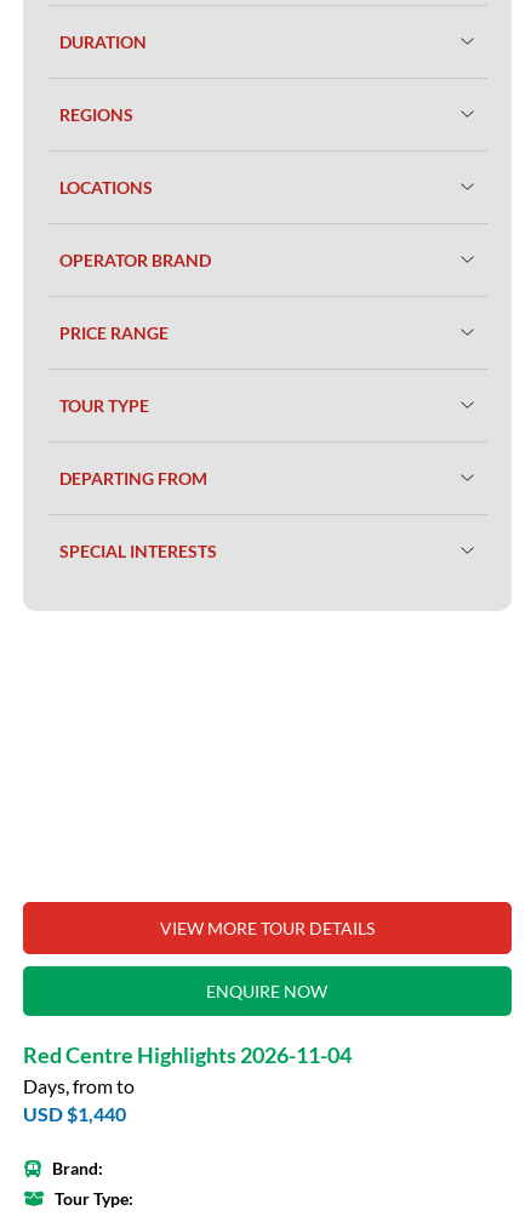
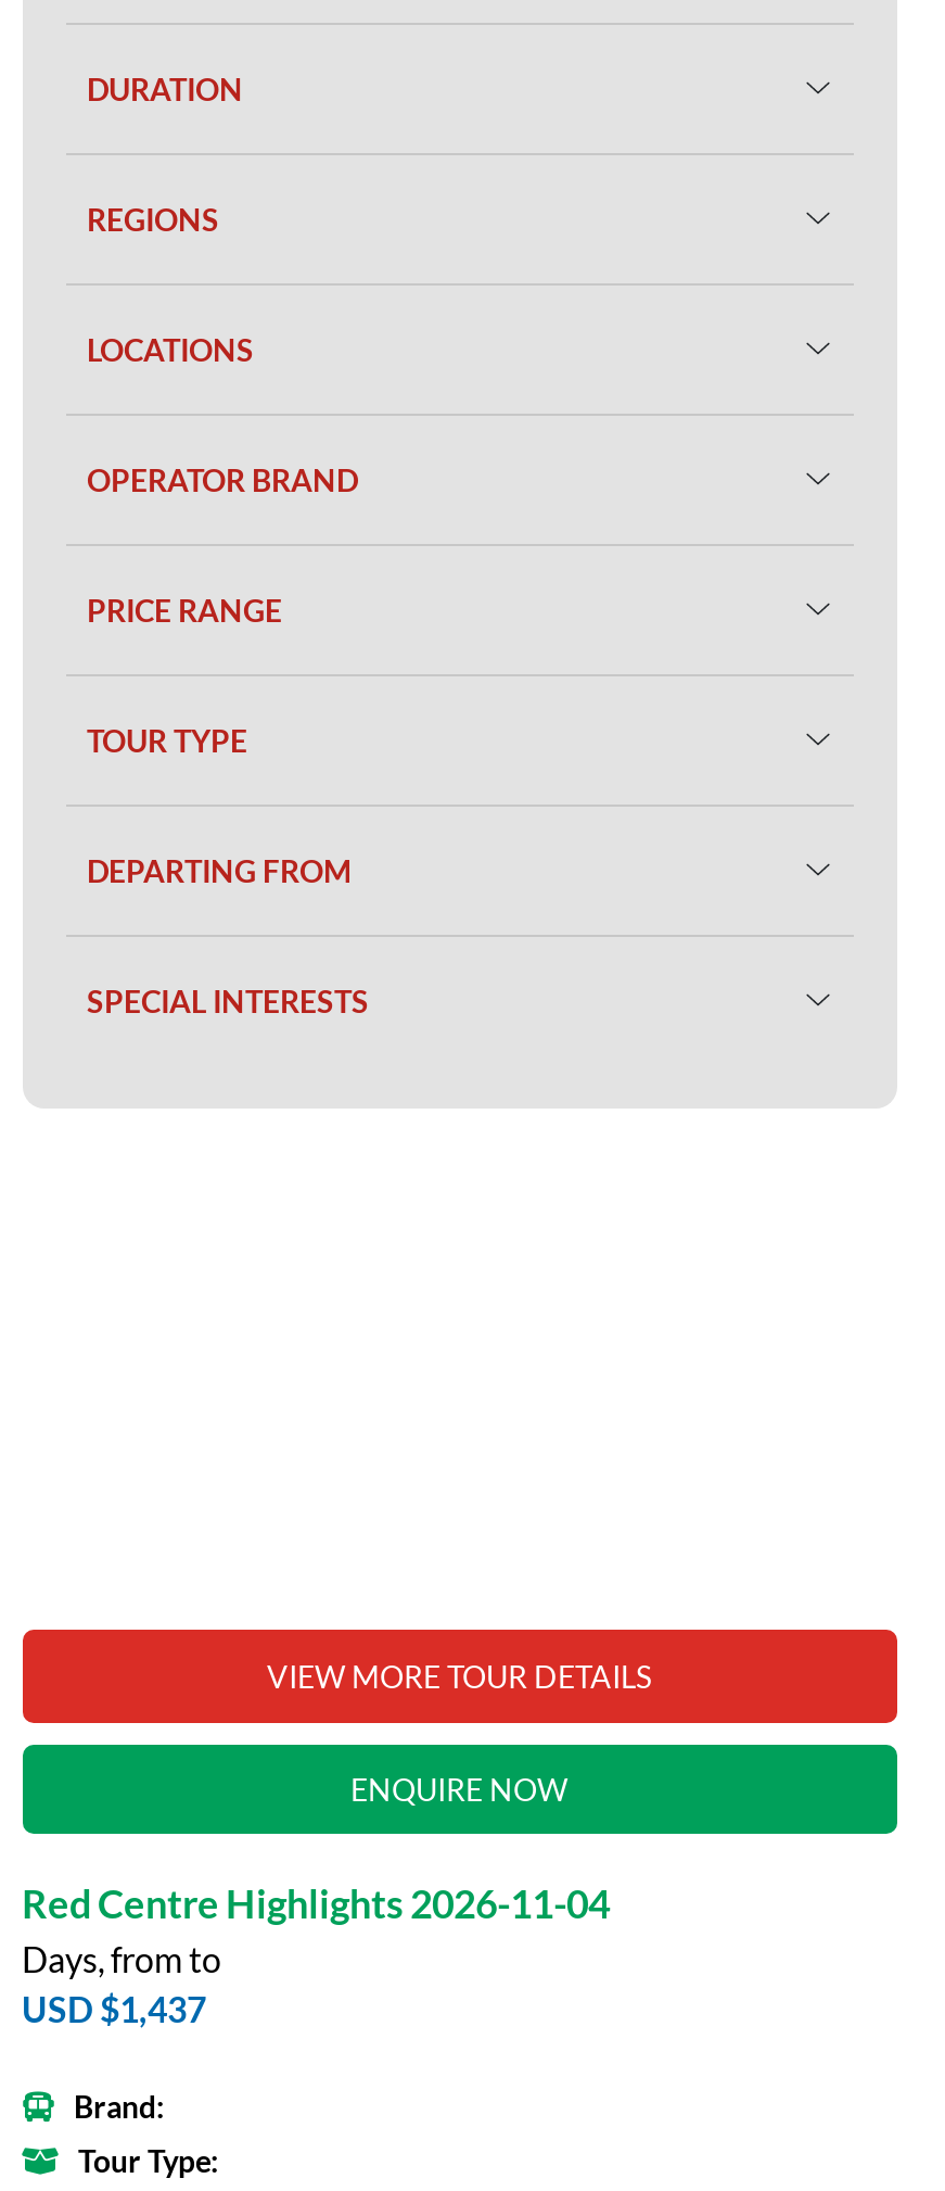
[22,1102,125,1125] USD $1,440 -> [22,1987,206,2029] USD $1,437

